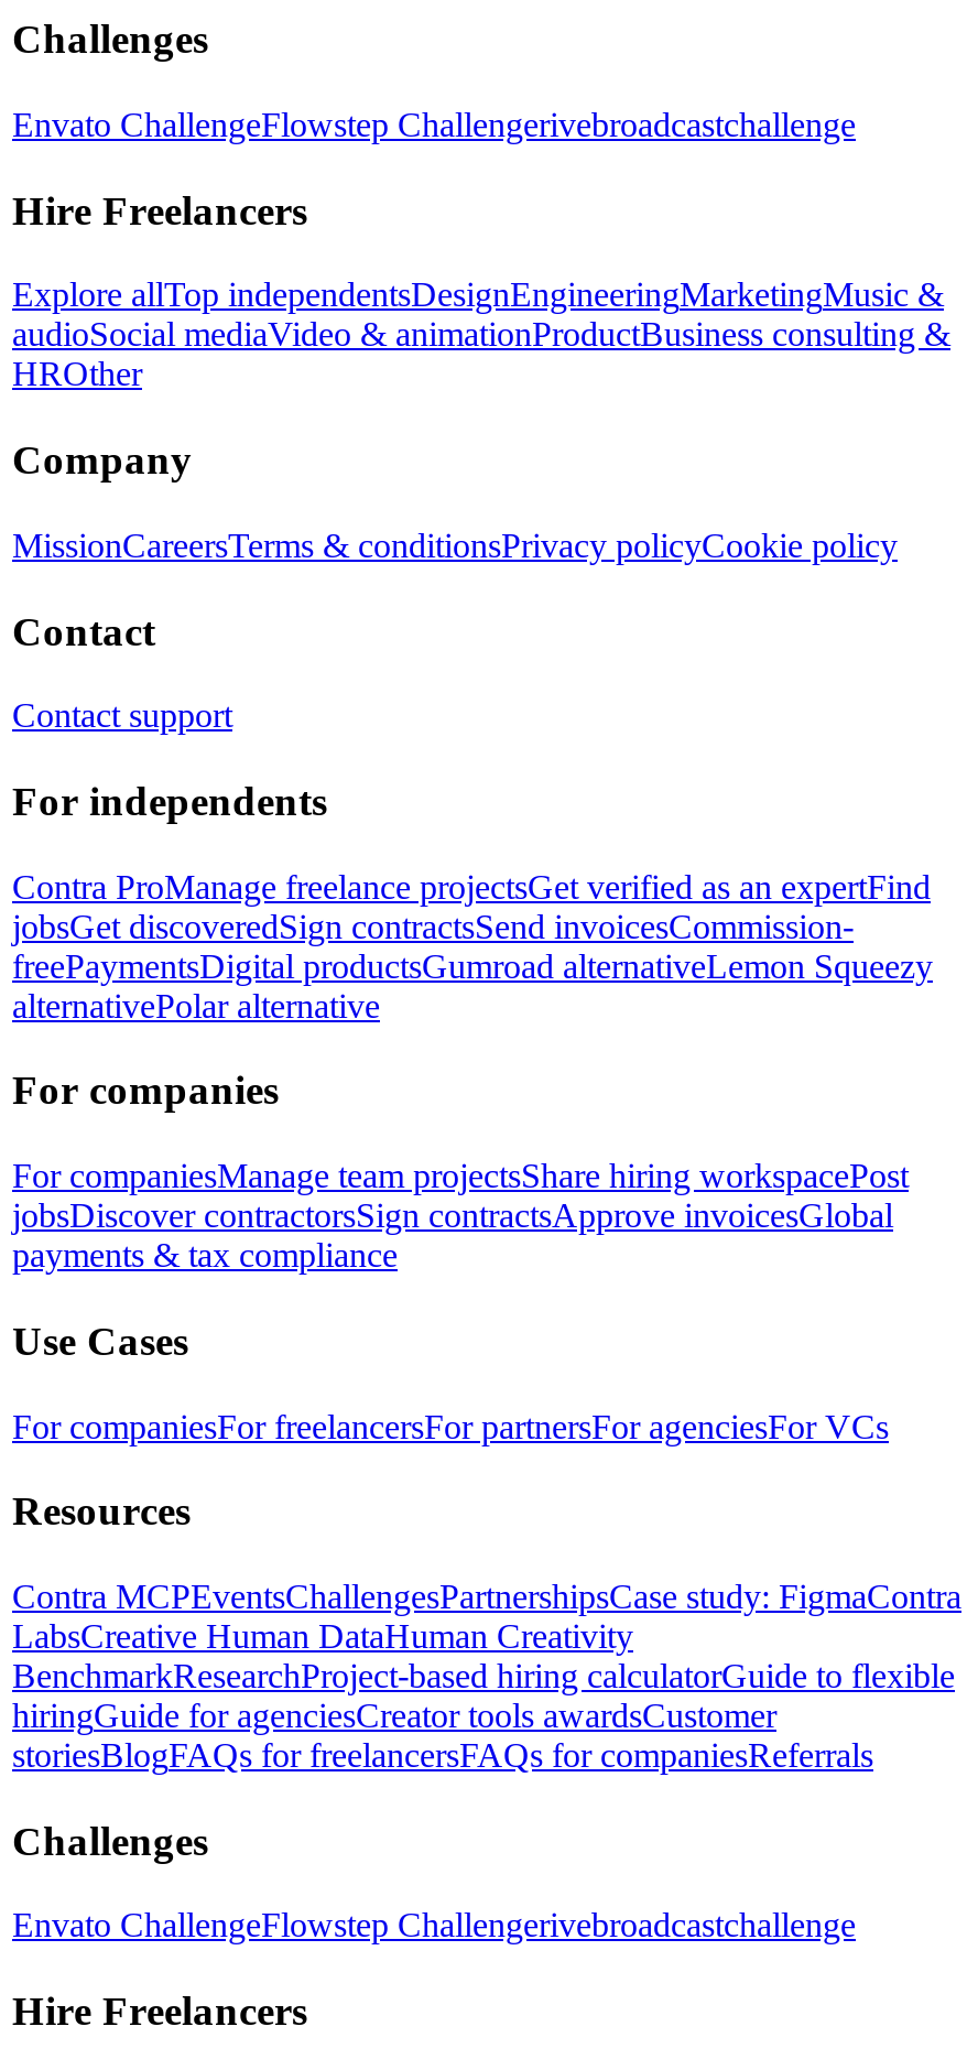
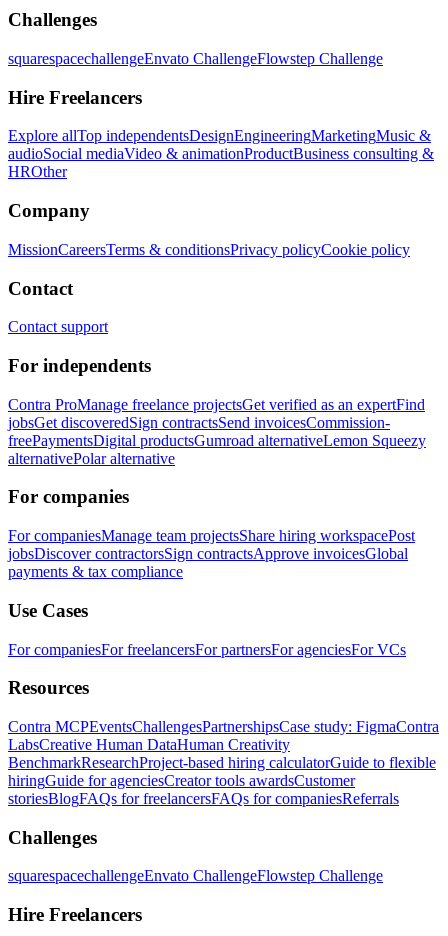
[12,106,856,143] Envato ChallengeFlowstep Challengerivebroadcastchallenge -> [8,50,383,67] squarespacechallengeEnvato ChallengeFlowstep Challenge
[12,1907,856,1944] Envato ChallengeFlowstep Challengerivebroadcastchallenge -> [8,867,383,884] squarespacechallengeEnvato ChallengeFlowstep Challenge

